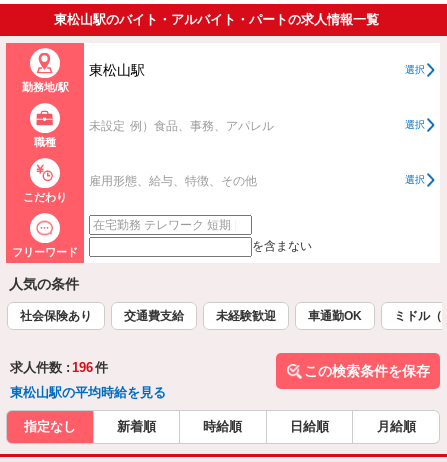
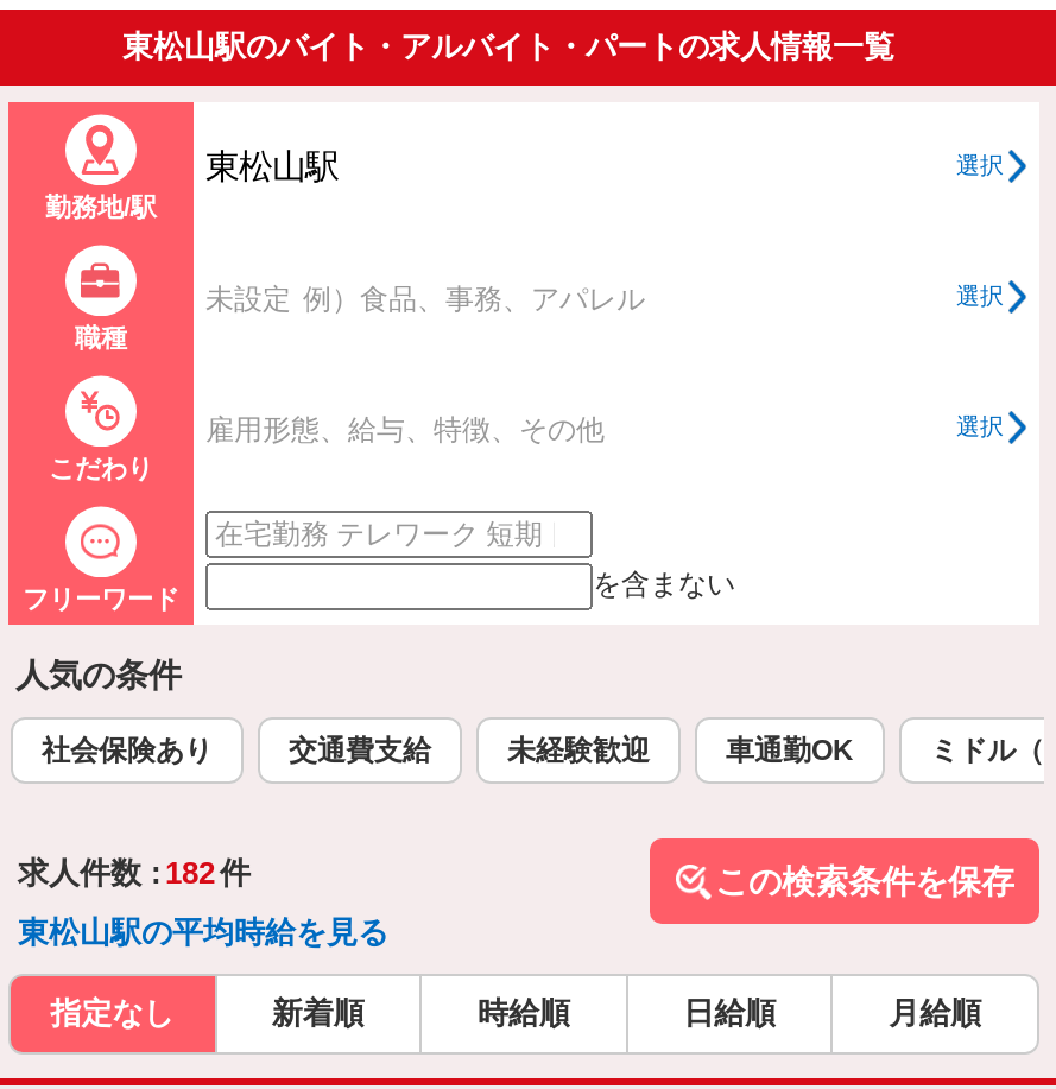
[10,360,108,375] 求人件数 : 196 件 -> [18,856,251,891] 求人件数 : 182 件

